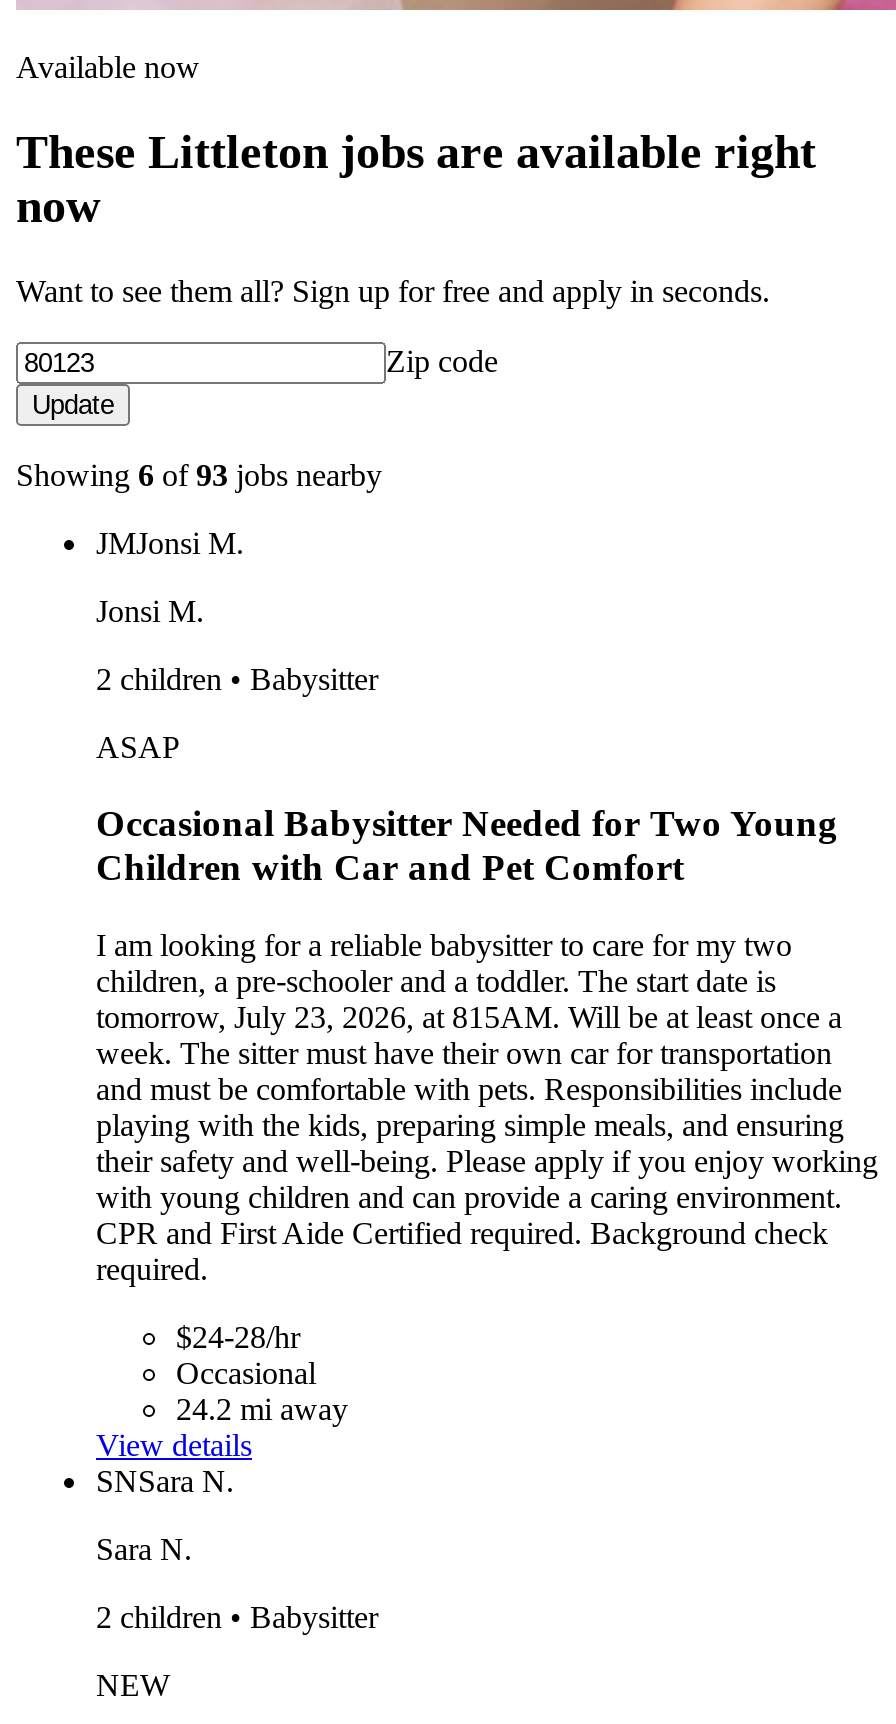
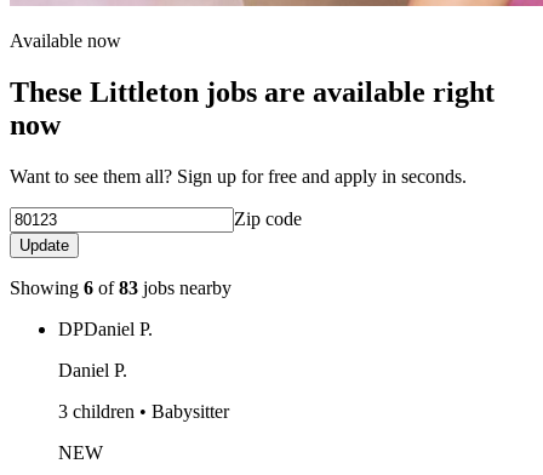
[16,457,878,1634] Showing 6 of 93 jobs nearby | JMJonsi M. | Jonsi M. | 2 children • Babysitter | ASAP | Occasional Babysitter Needed for Two Young | Children with Car and Pet Comfort | I am looking for a reliable babysitter to care for my two | children, a pre-schooler and a toddler. The start date is | tomorrow, July 23, 2026, at 815AM. Will be at least once a | week. The sitter must have their own car for transportation | and must be comfortable with pets. Responsibilities include | playing with the kids, preparing simple meals, and ensuring | their safety and well-being. Please apply if you enjoy working | with young children and can provide a caring environment. | CPR and First Aide Certified required. Background check | required. | $24-28/hr | Occasional | 24.2 mi away | View details | SNSara N. | Sara N. | 2 children • Babysitter -> [10,277,232,421] Showing 6 of 83 jobs nearby | DPDaniel P. | Daniel P. | 3 children • Babysitter

